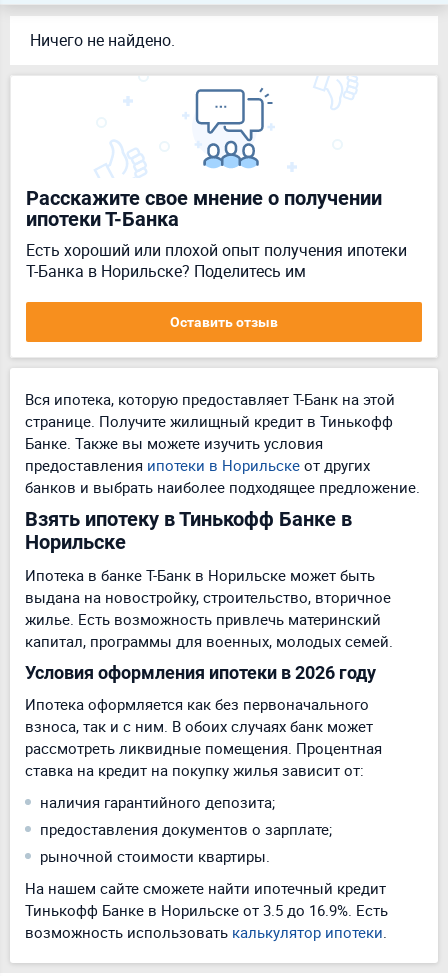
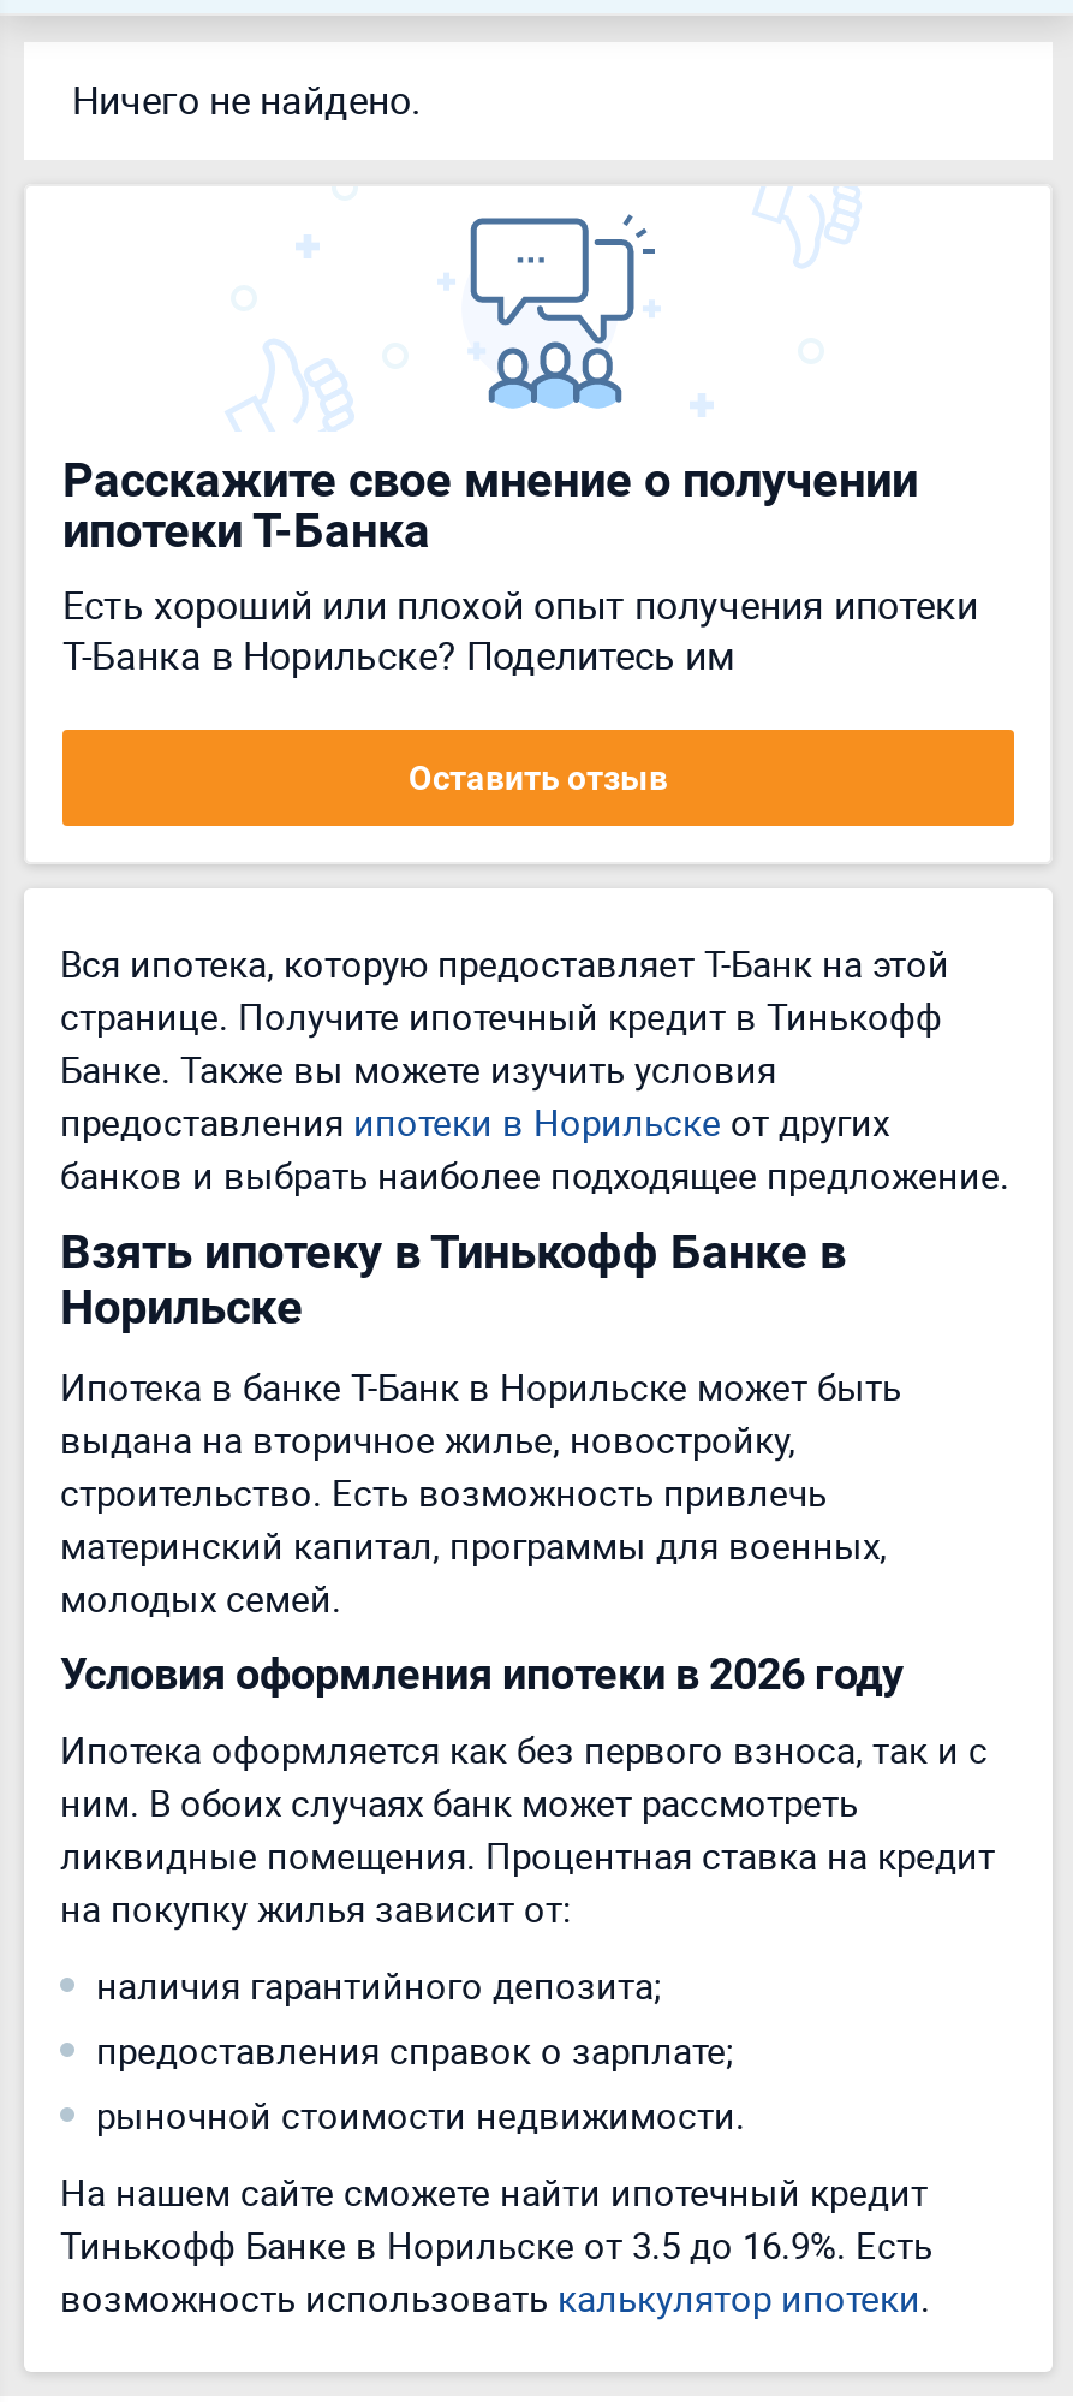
[25,411,393,431] странице. Получите жилищный кредит в Тинькофф -> [60,992,942,1040] странице. Получите ипотечный кредит в Тинькофф
[25,587,393,651] выдана на новостройку, строительство, вторичное | жилье. Есть возможность привлечь материнский | капитал, программы для военных, молодых семей. -> [60,1415,887,1622] выдана на вторичное жилье, новостройку, | строительство. Есть возможность привлечь | материнский капитал, программы для военных, | молодых семей.
[25,694,382,780] Ипотека оформляется как без первоначального | взноса, так и с ним. В обоих случаях банк может | рассмотреть ликвидные помещения. Процентная | ставка на кредит на покупку жилья зависит от: -> [60,1725,995,1932] Ипотека оформляется как без первого взноса, так и с | ним. В обоих случаях банк может рассмотреть | ликвидные помещения. Процентная ставка на кредит | на покупку жилья зависит от:
[40,819,332,839] предоставления документов о зарплате; -> [96,2026,733,2074] предоставления справок о зарплате;
[40,846,270,866] рыночной стоимости квартиры. -> [96,2091,745,2139] рыночной стоимости недвижимости.

